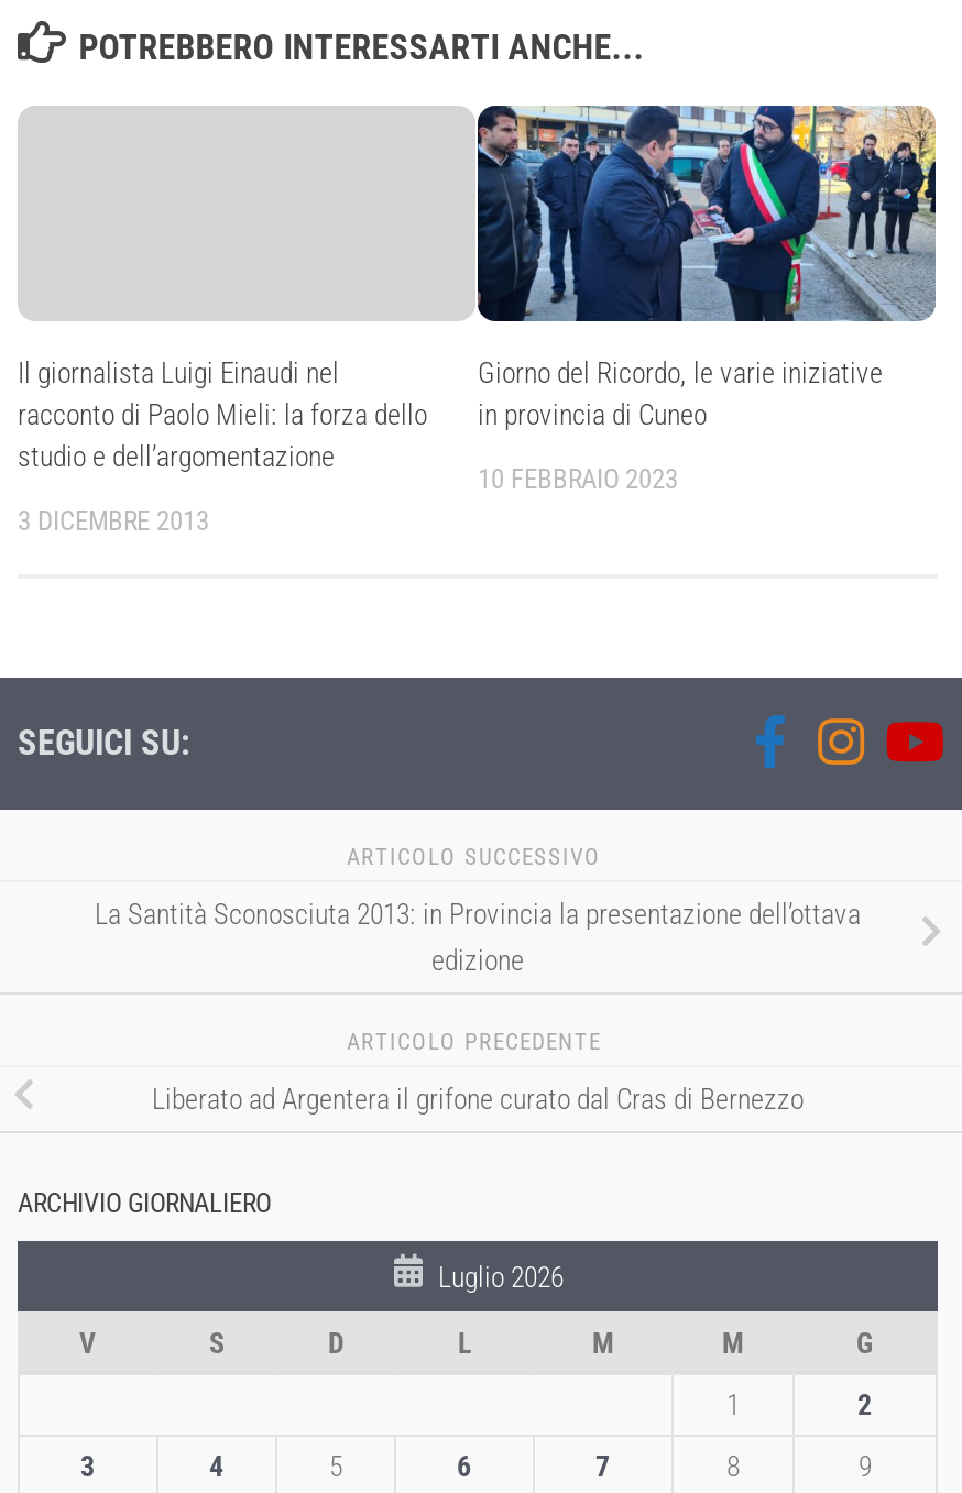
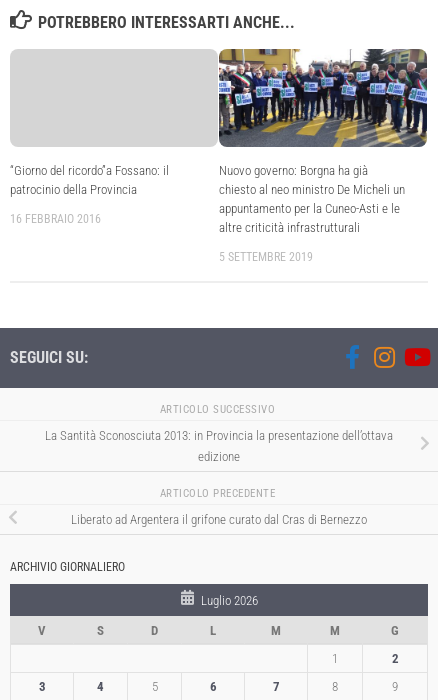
[475,103,938,431] [image] | Giorno del Ricordo, le varie iniziative | in provincia di Cuneo -> [219,48,428,235] [image] | Nuovo governo: Borgna ha già | chiesto al neo ministro De Micheli un | appuntamento per la Cuneo-Asti e le | altre criticità infrastrutturali
[18,356,427,473] Il giornalista Luigi Einaudi nel | racconto di Paolo Mieli: la forza dello | studio e dell’argomentazione -> [10,163,169,197] “Giorno del ricordo”a Fossano: il | patrocinio della Provincia
[478,464,678,495] 10 FEBBRAIO 2023 -> [219,250,313,264] 5 SETTEMBRE 2019
[18,506,209,536] 3 DICEMBRE 2013 -> [10,212,101,226] 16 FEBBRAIO 2016

